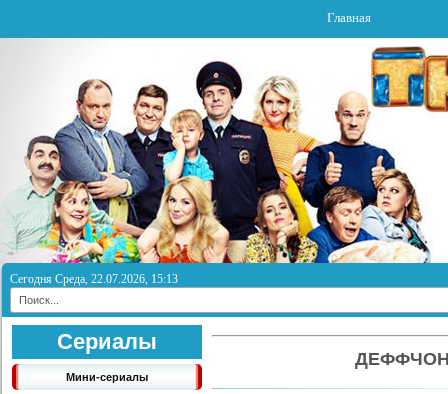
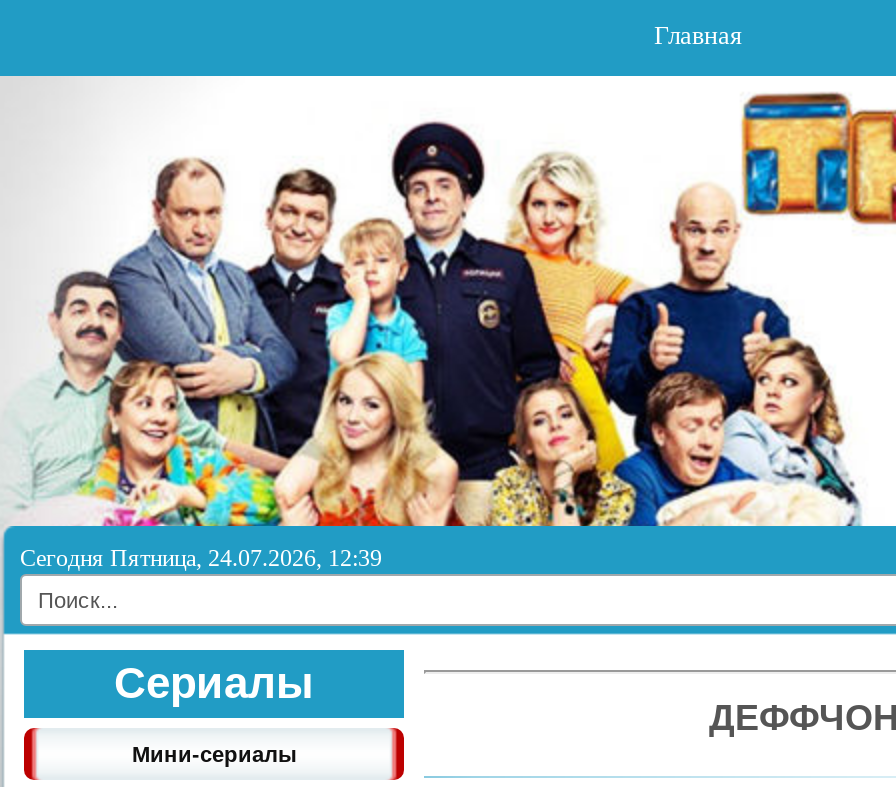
[10,272,178,286] Сегодня Среда, 22.07.2026, 15:13 -> [20,544,382,572] Сегодня Пятница, 24.07.2026, 12:39

